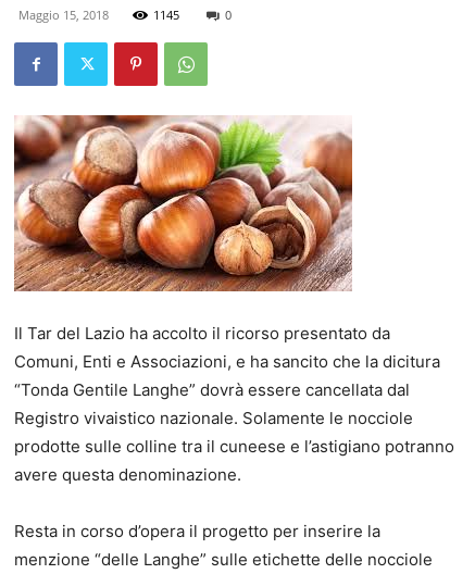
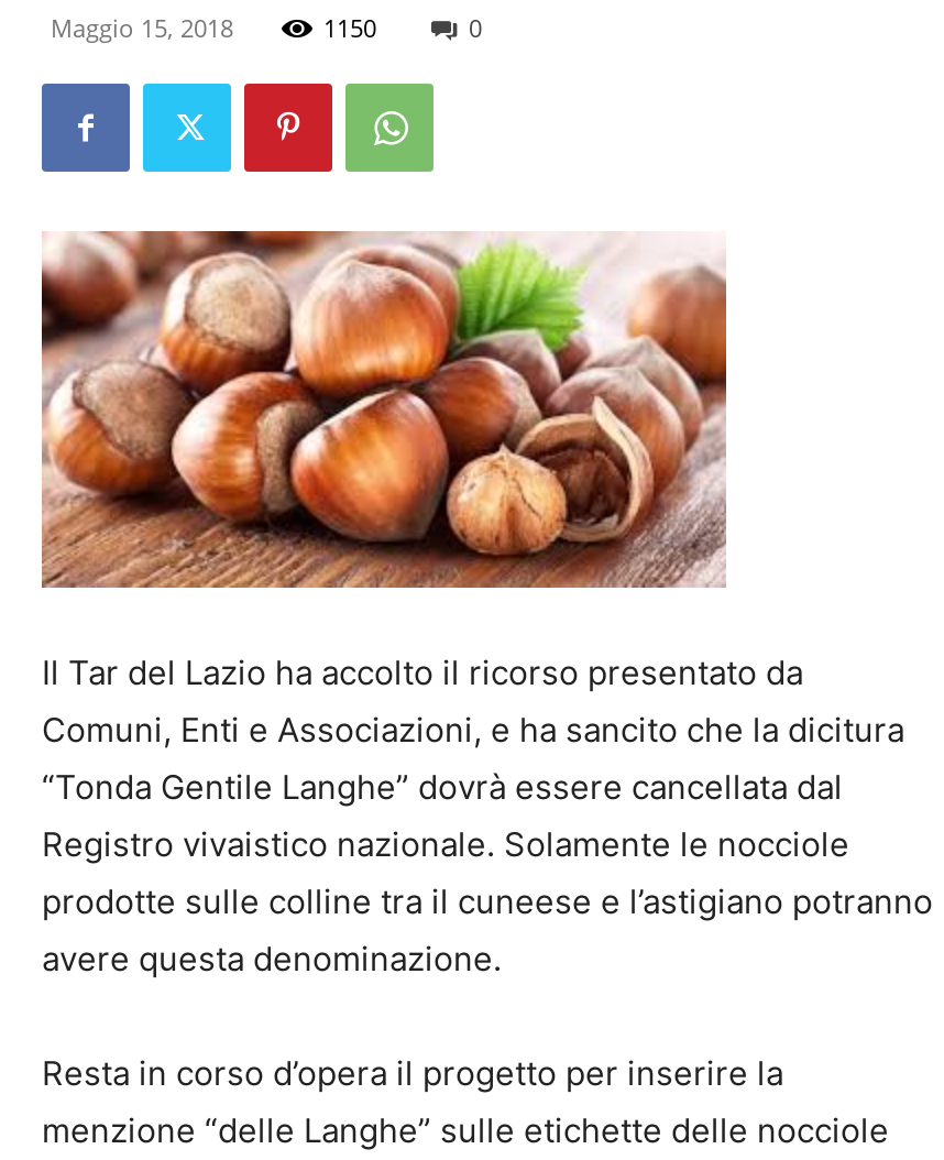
[153,7,179,23] 1145 -> [323,11,376,44] 1150

